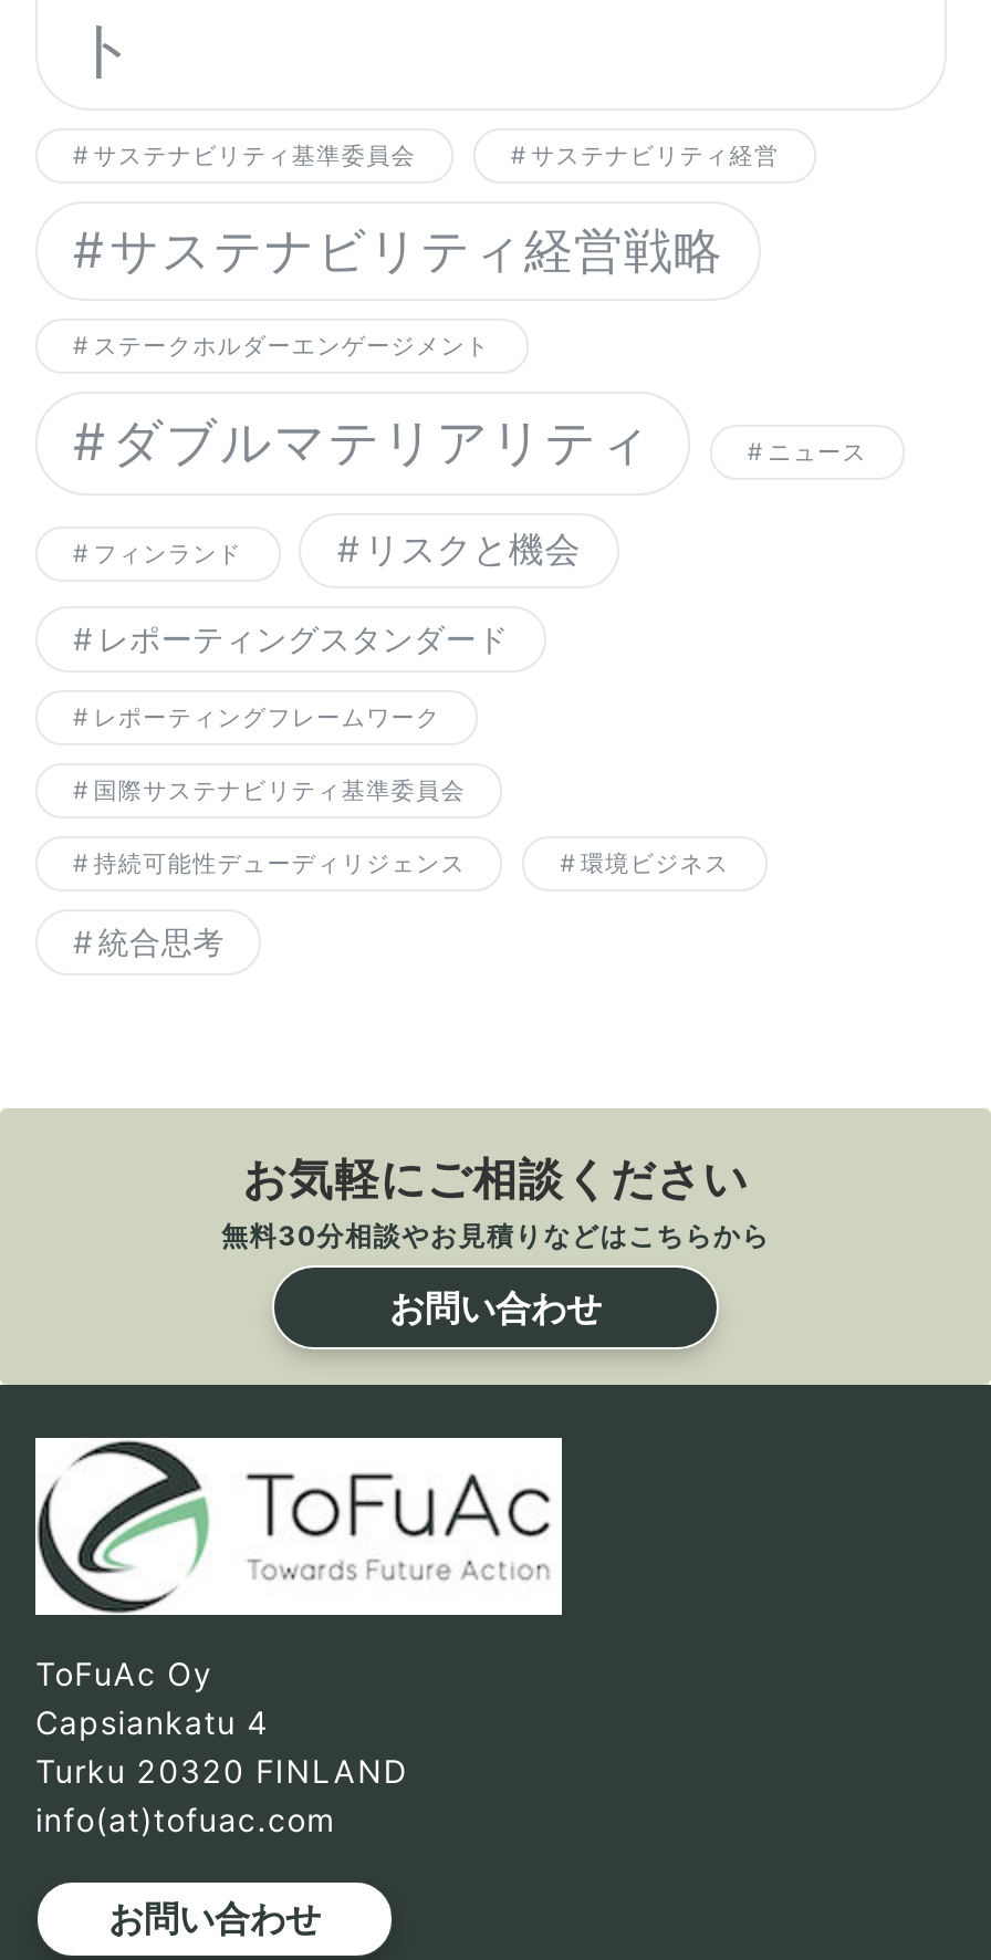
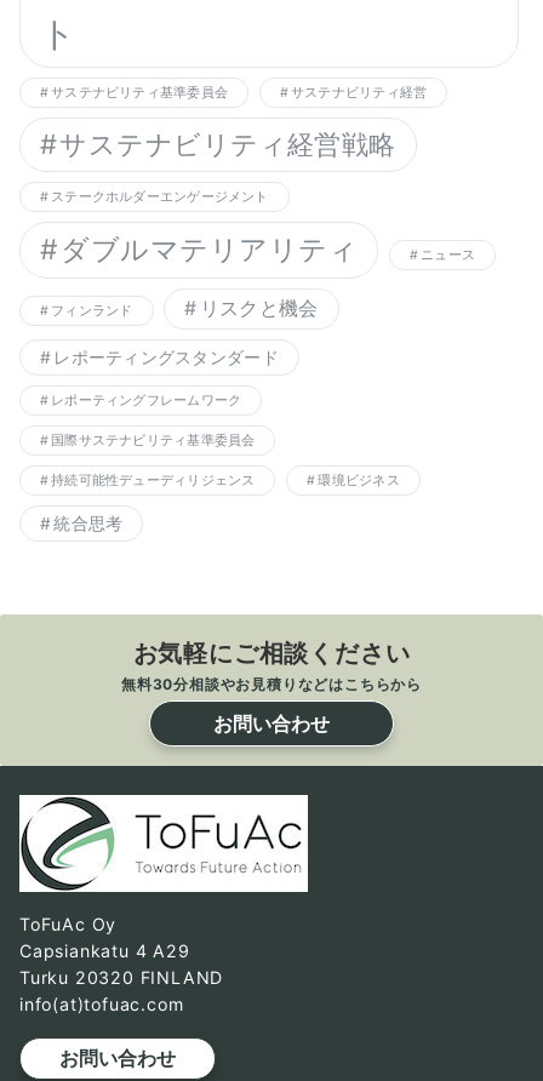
[35,1705,269,1742] Capsiankatu 4 -> [19,940,190,961] Capsiankatu 4 A29

